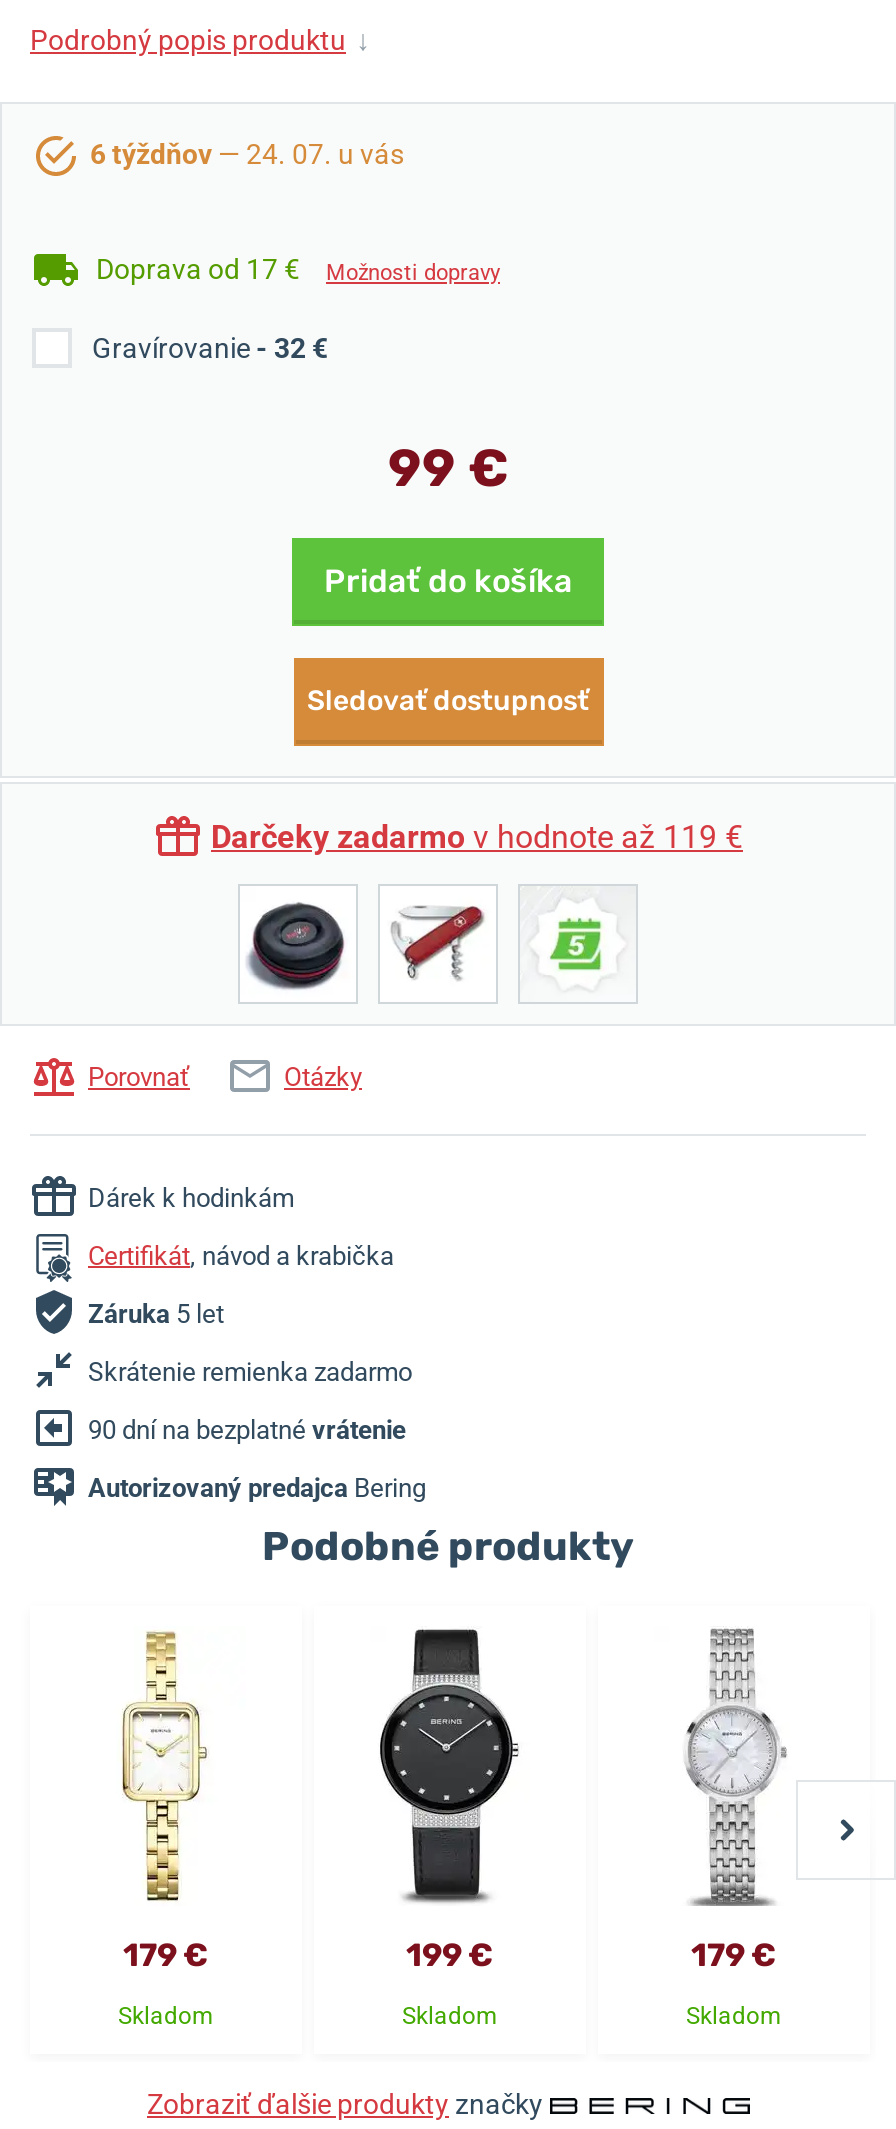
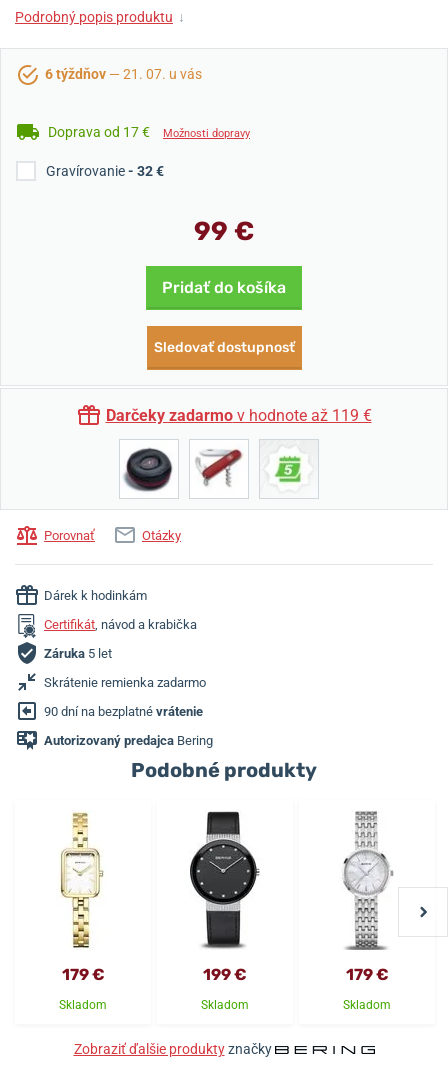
[90,138,404,170] 6 týždňov — 24. 07. u vás -> [45,66,202,82] 6 týždňov — 21. 07. u vás

